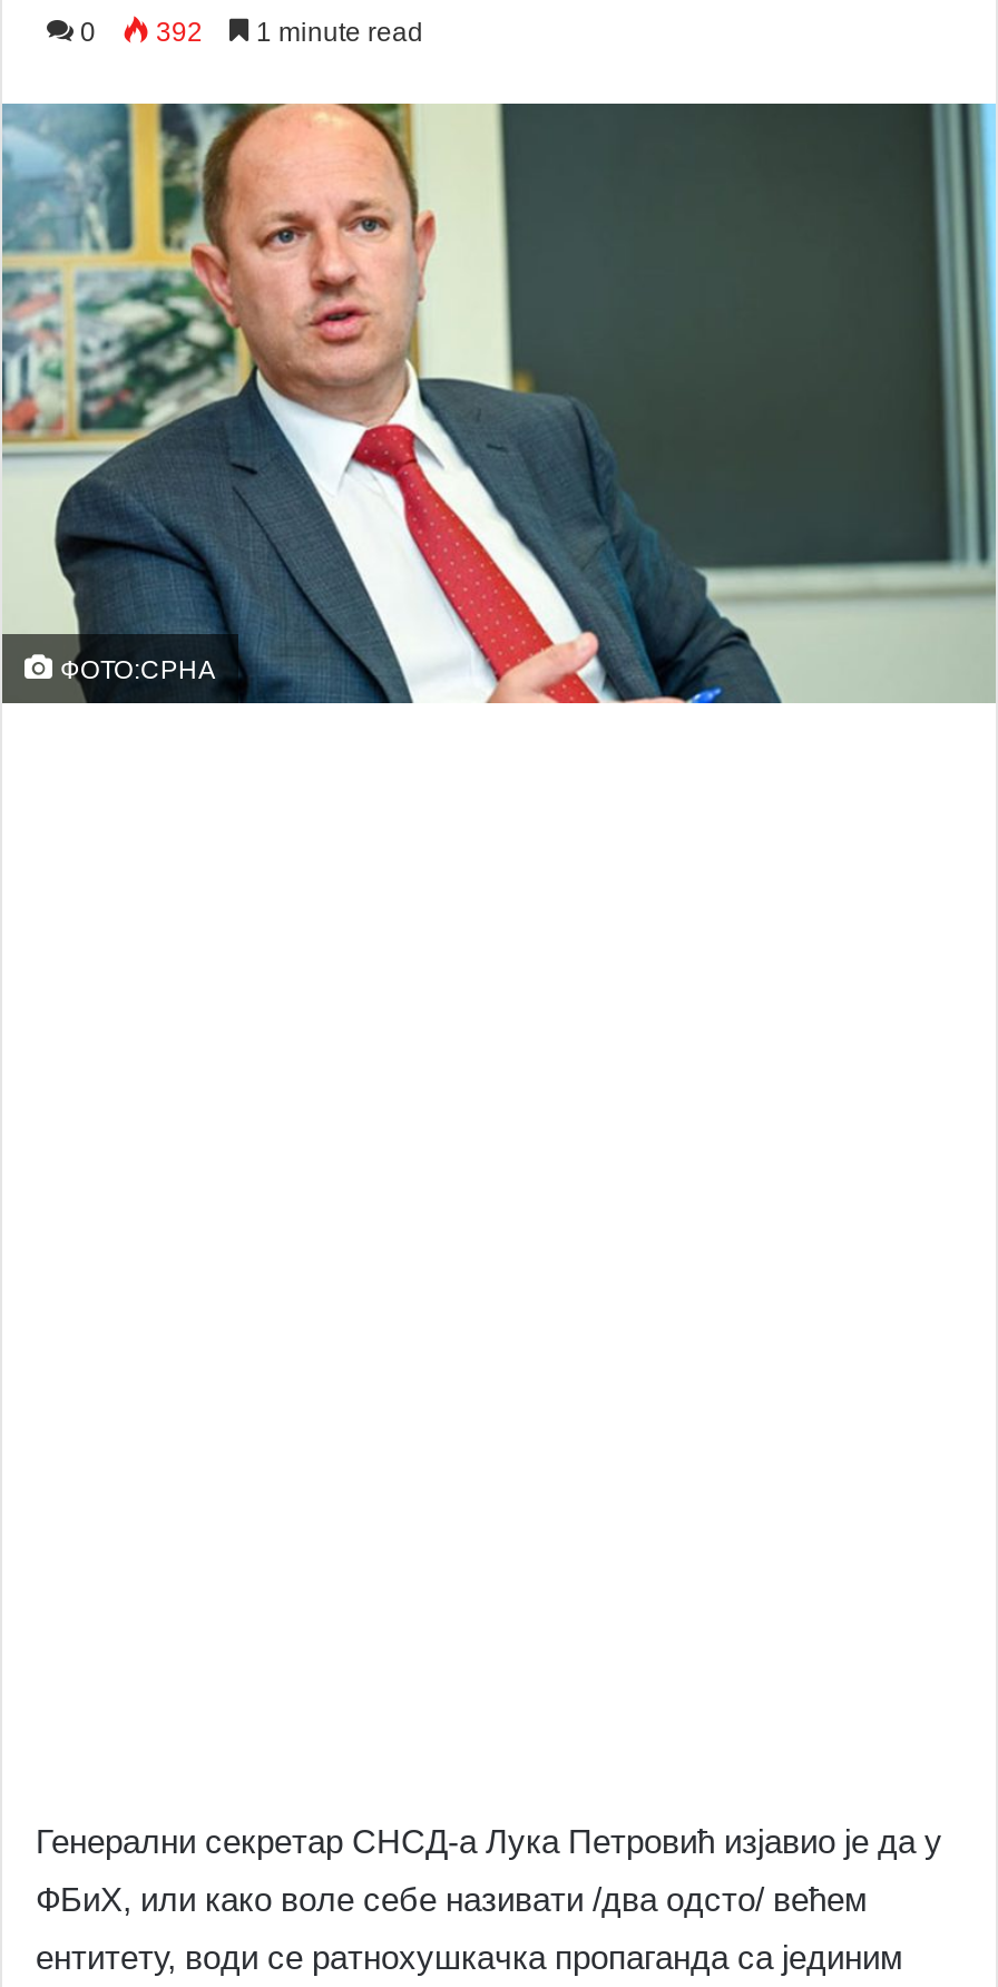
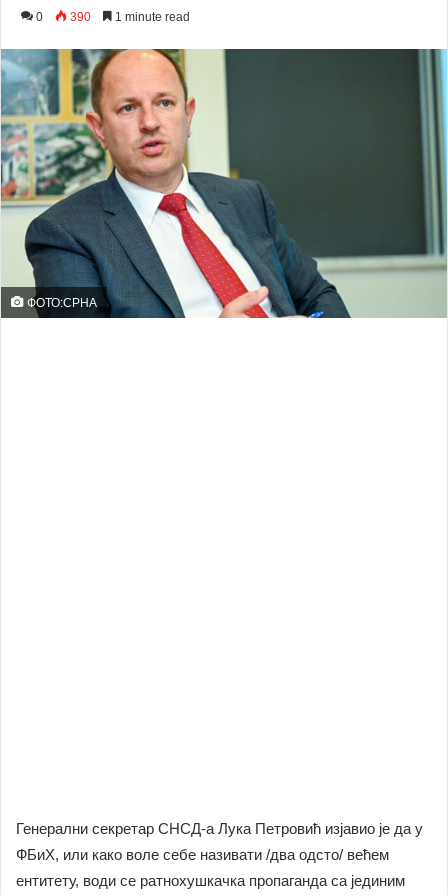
[80,16,423,48] 0 392 1 minute read -> [36,10,190,24] 0 390 1 minute read

